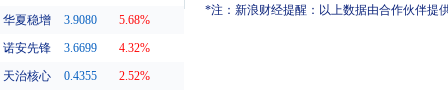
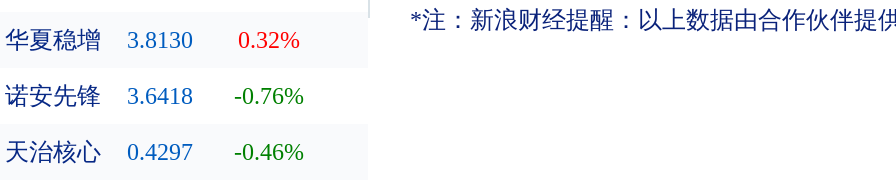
[63,13,96,27] 3.9080 -> [127,26,193,54] 3.8130
[119,13,150,27] 5.68% -> [238,26,300,54] 0.32%
[63,41,96,55] 3.6699 -> [127,82,193,110] 3.6418
[119,41,150,55] 4.32% -> [234,82,304,110] -0.76%
[63,69,96,83] 0.4355 -> [127,138,193,166] 0.4297
[119,69,150,83] 2.52% -> [234,138,304,166] -0.46%

